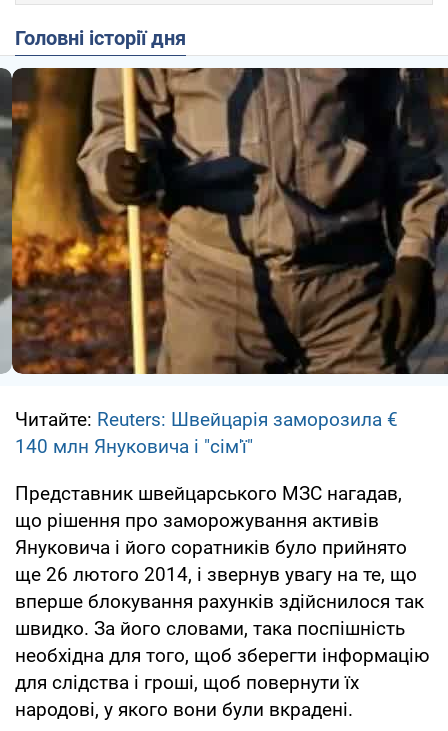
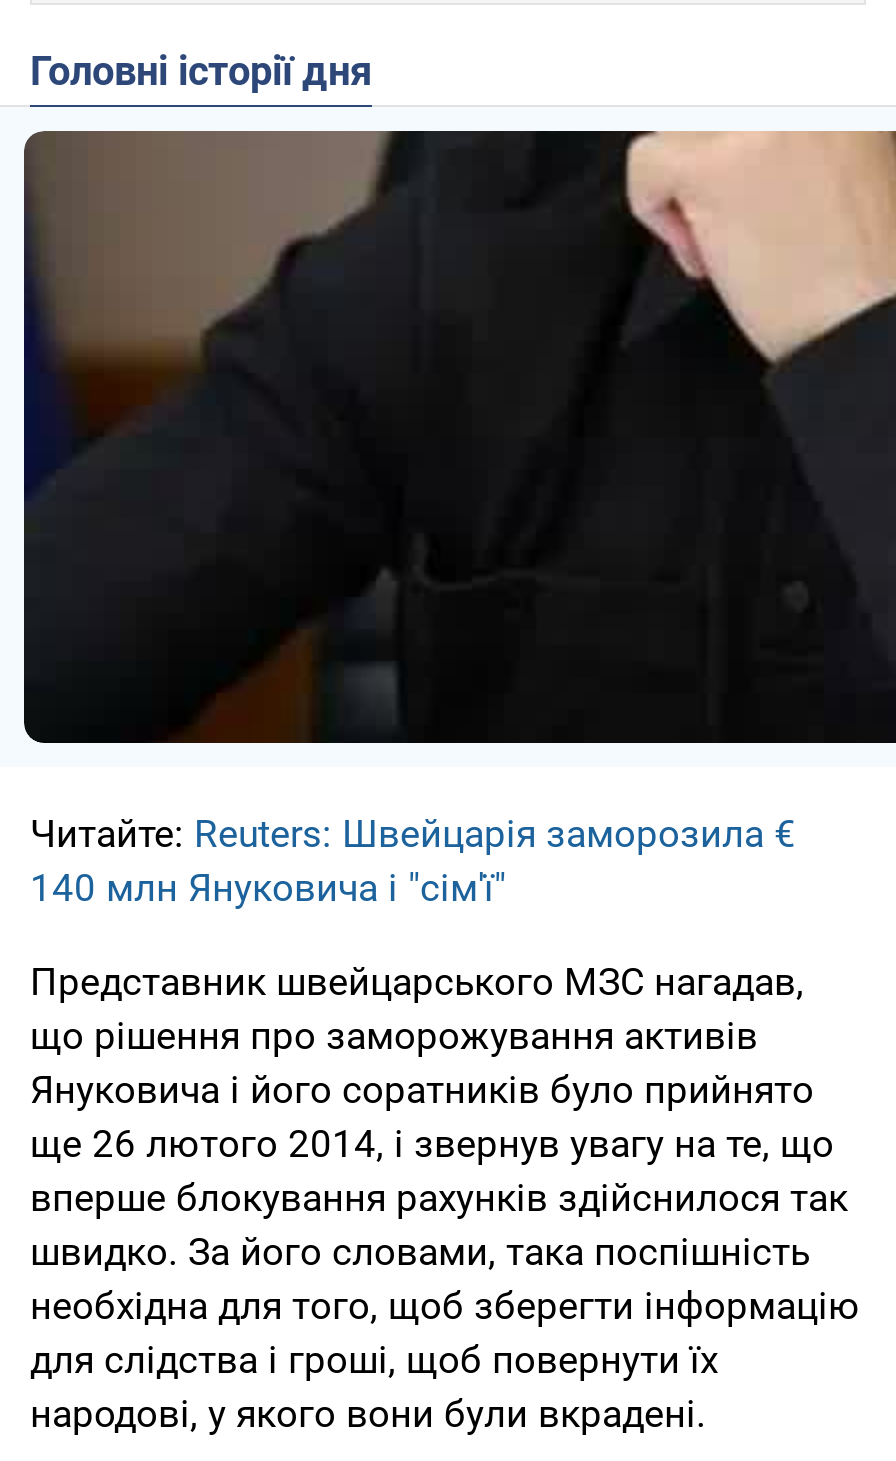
[3,67,445,375] [image] -> [6,129,890,745] [image]

